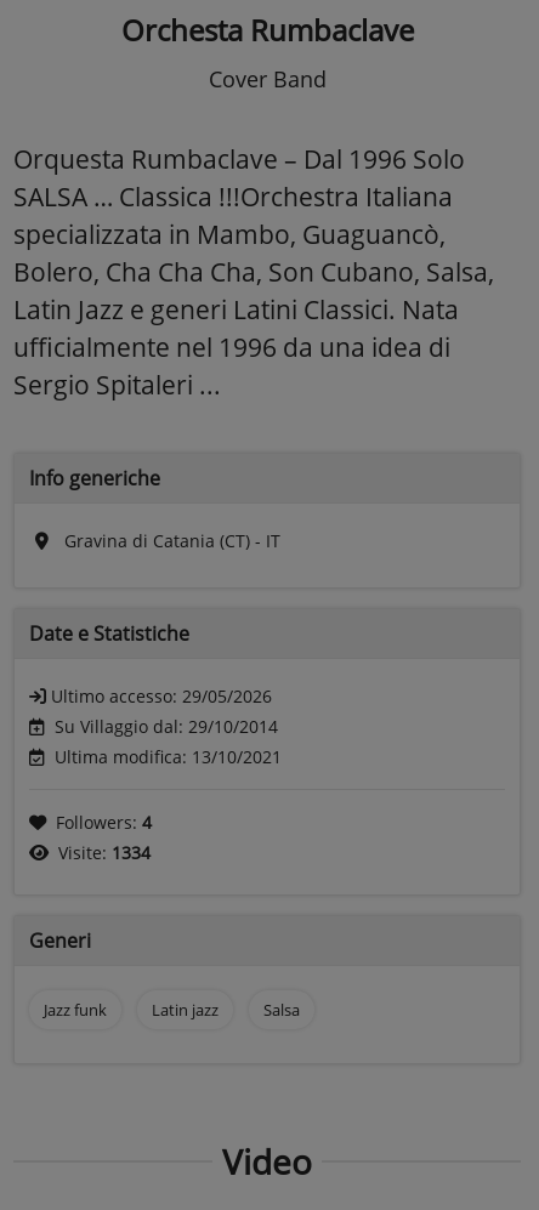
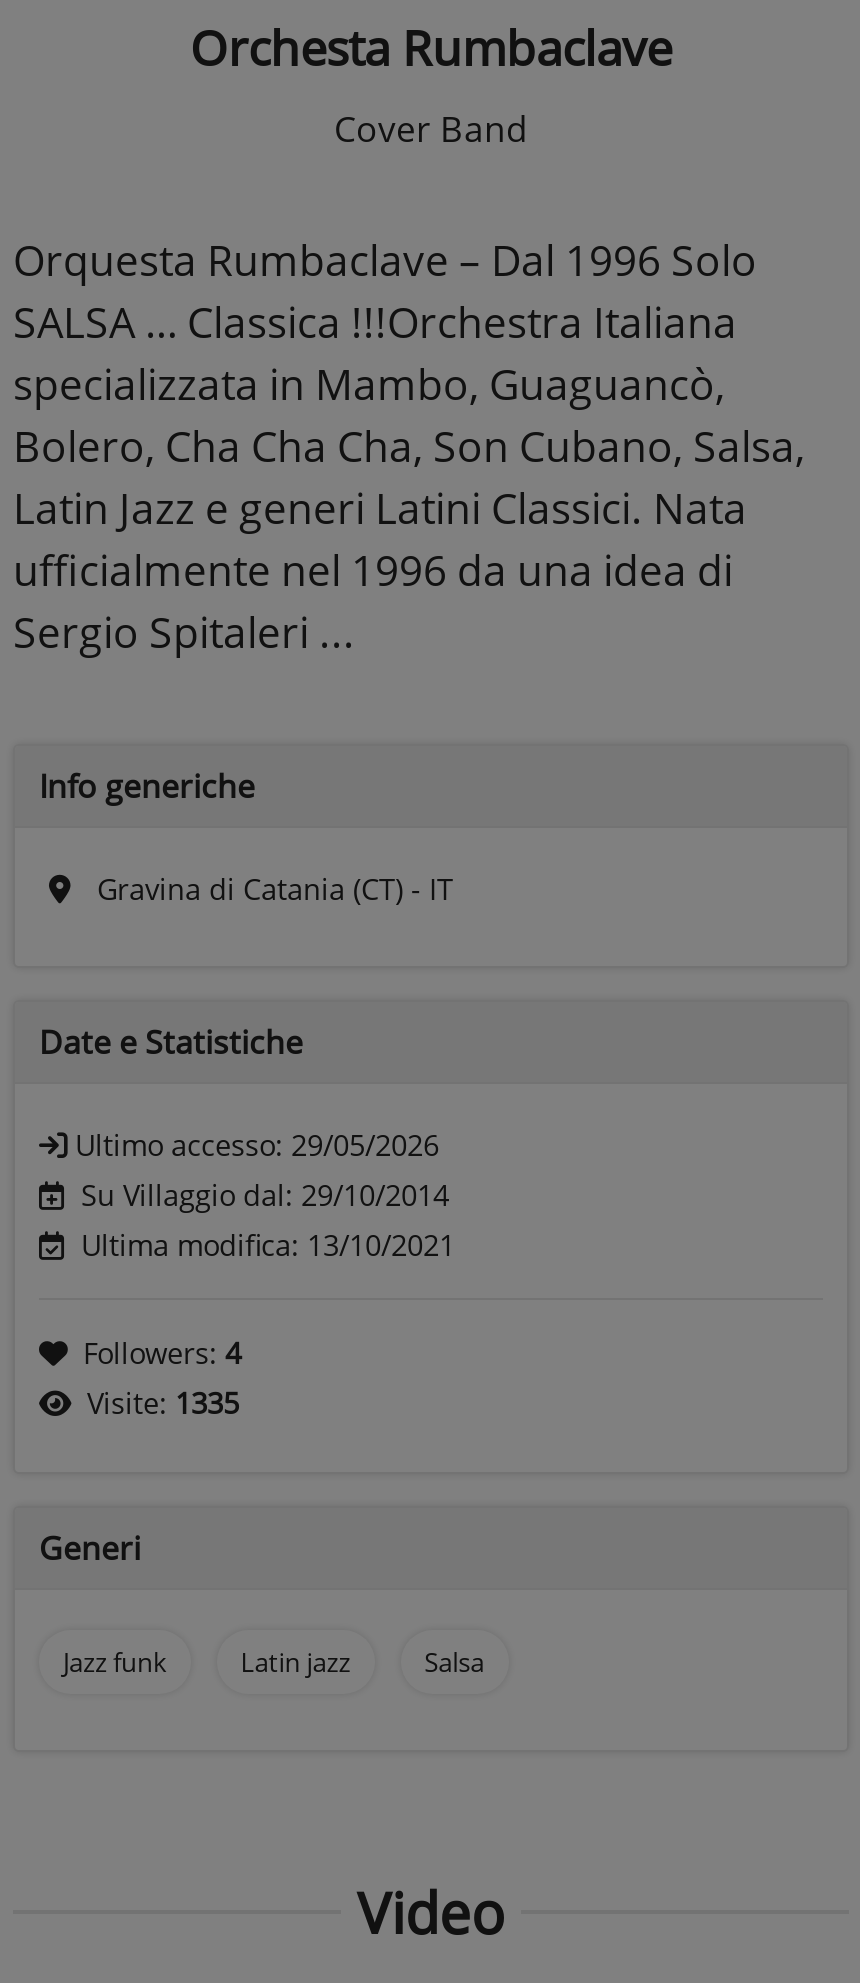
[58,841,151,864] Visite: 1334 -> [87,1383,239,1421] Visite: 1335

